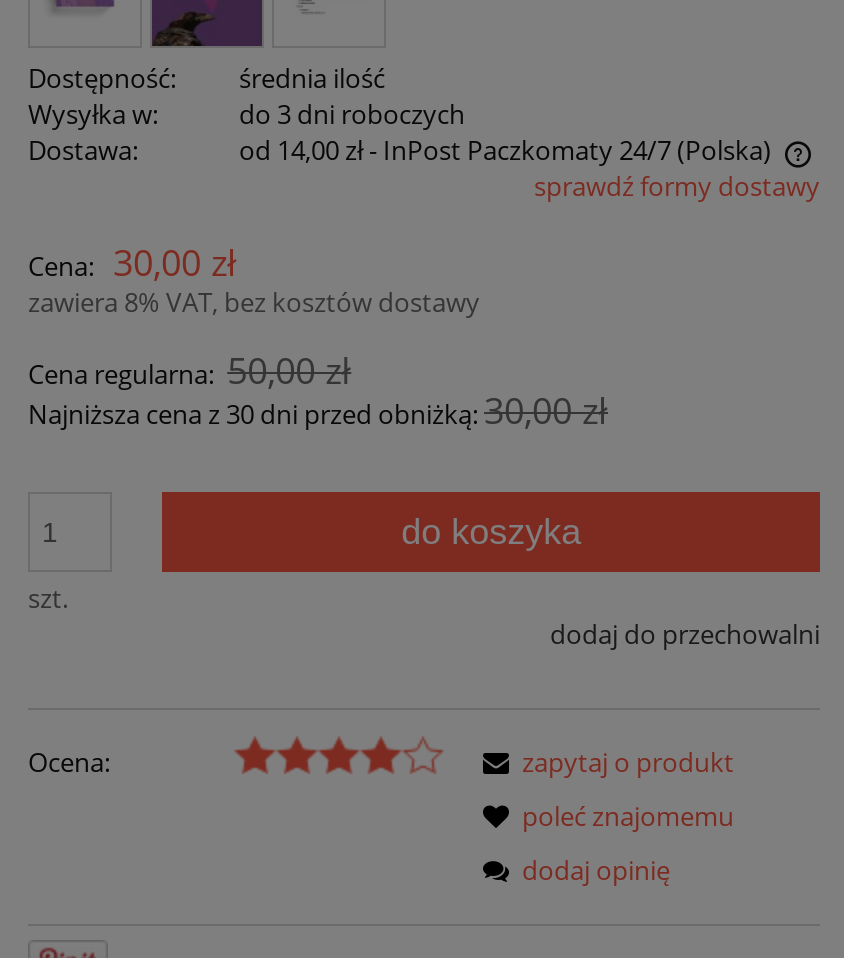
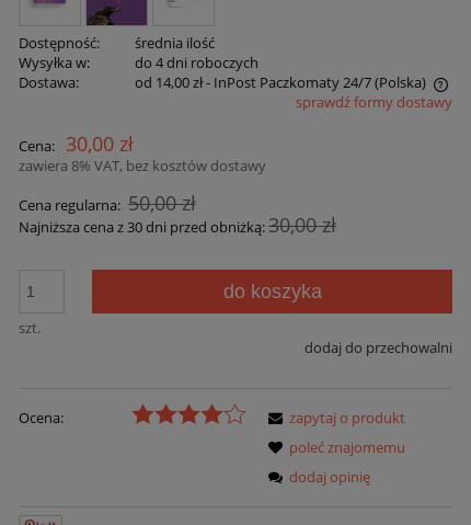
[239,97,465,133] do 3 dni roboczych -> [134,53,258,73] do 4 dni roboczych

